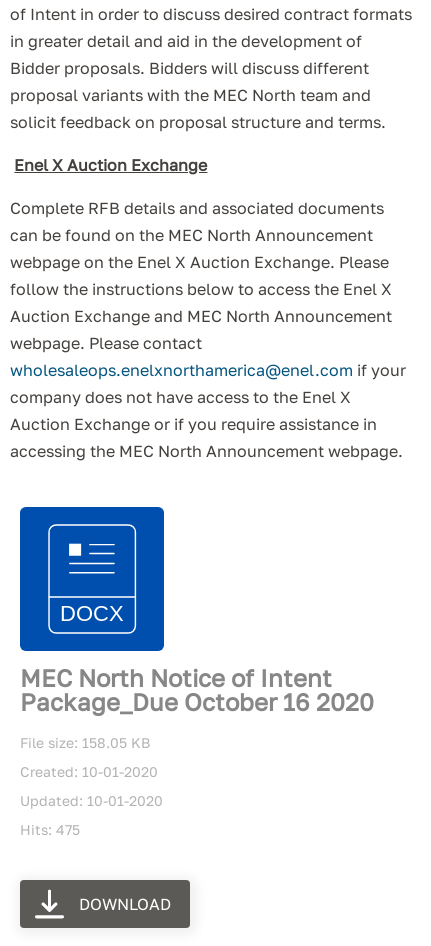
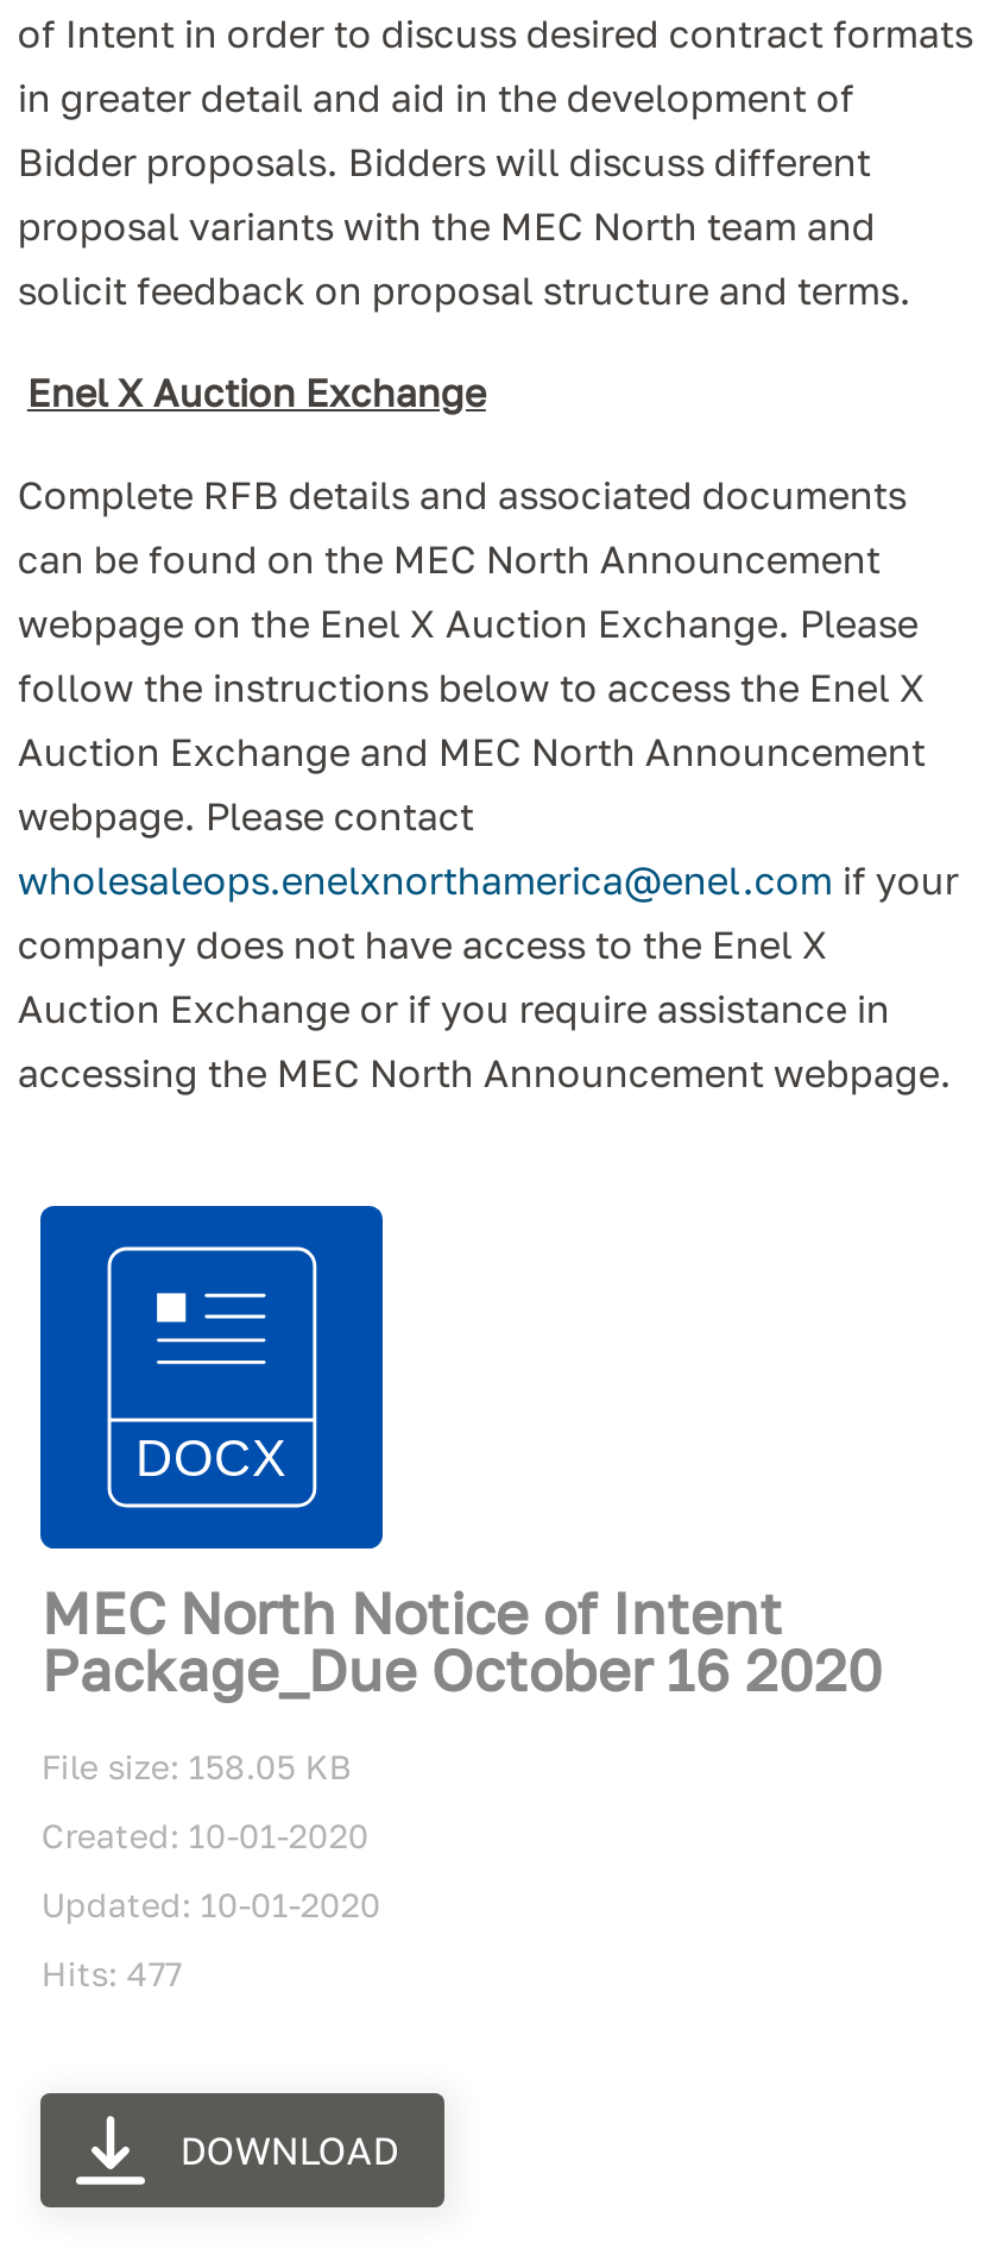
[20,821,80,838] Hits: 475 -> [41,1953,182,1993] Hits: 477

